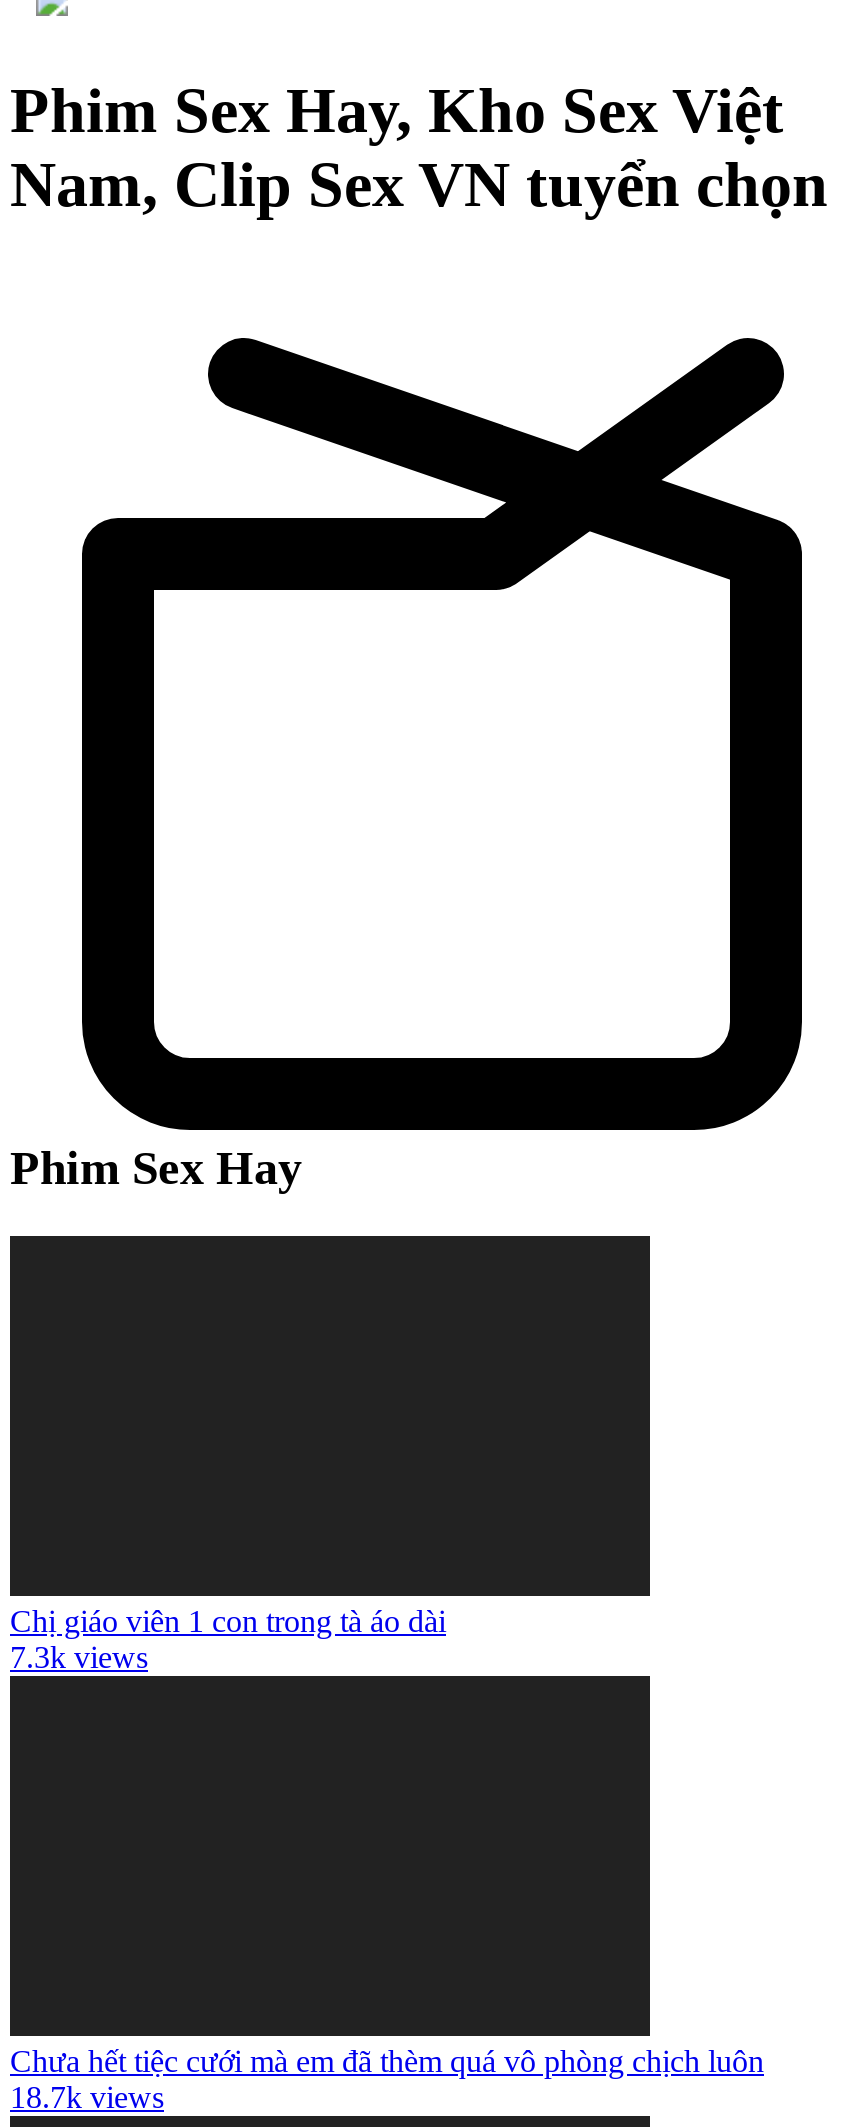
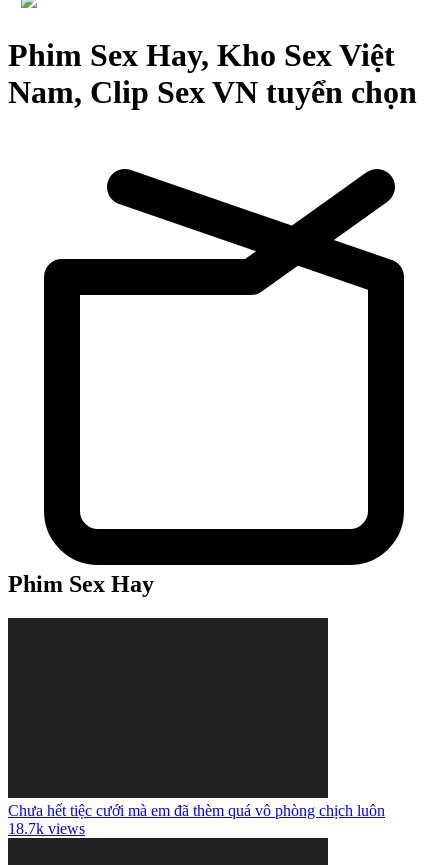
[10,1604,446,1674] Chị giáo viên 1 con trong tà áo dài | 7.3k views -> none

